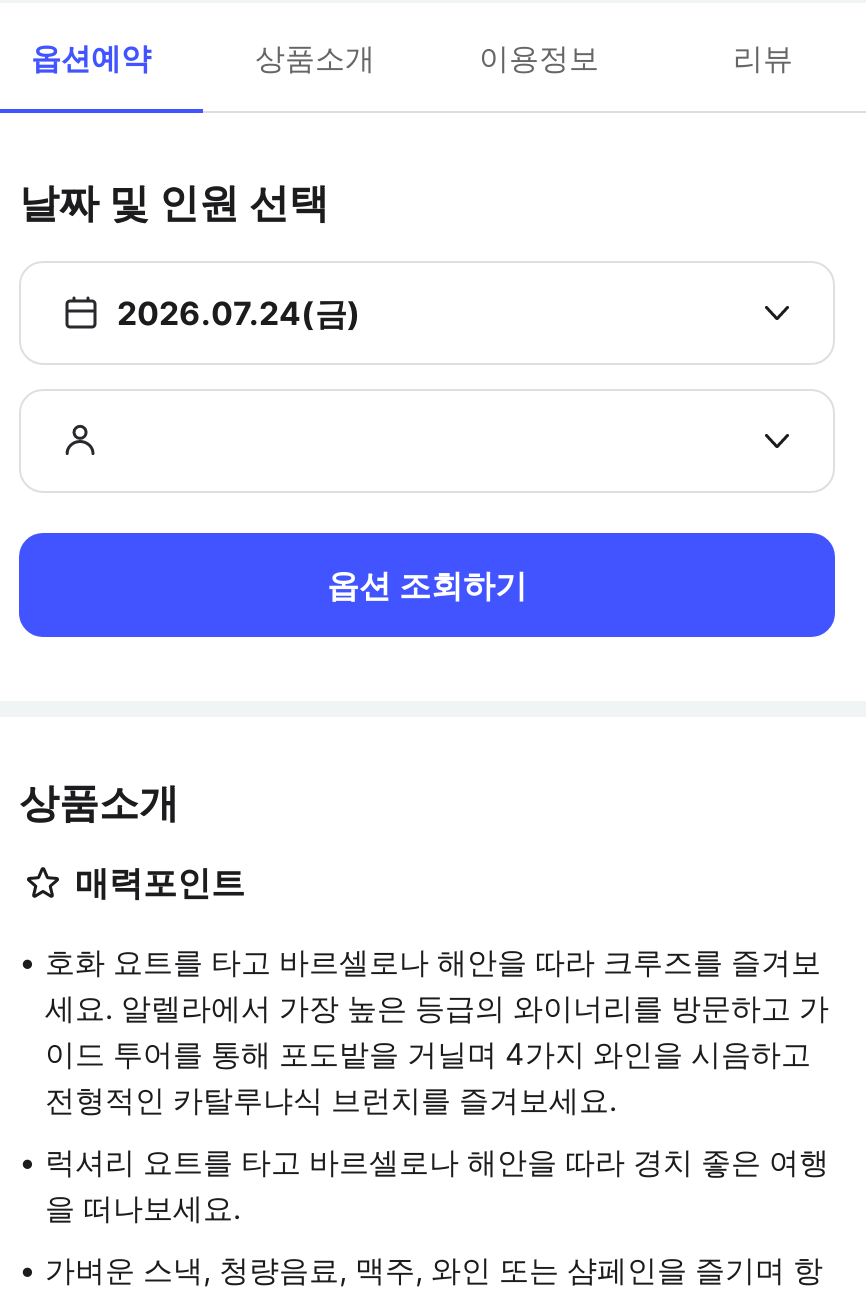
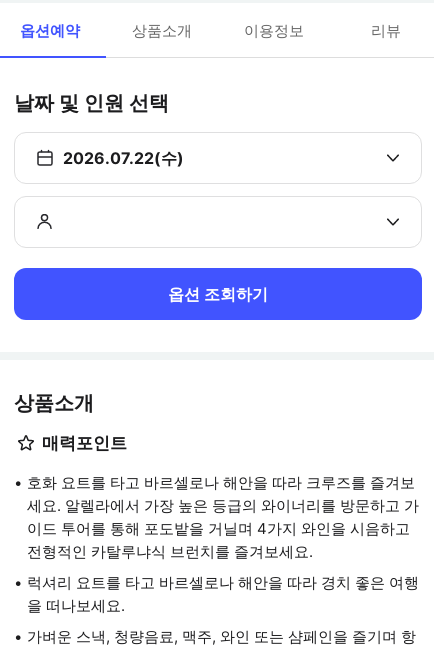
[117,293,361,333] 2026.07.24(금) -> [63,148,184,168] 2026.07.22(수)

